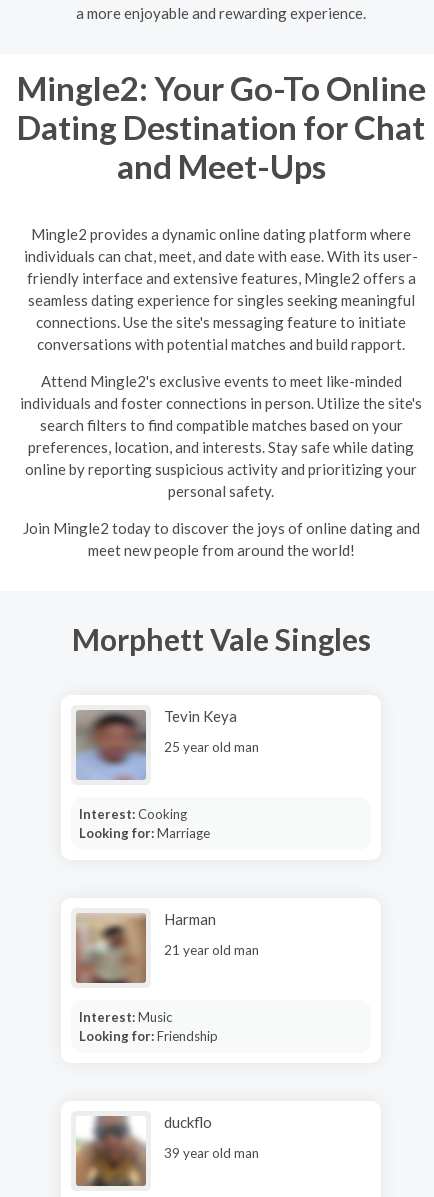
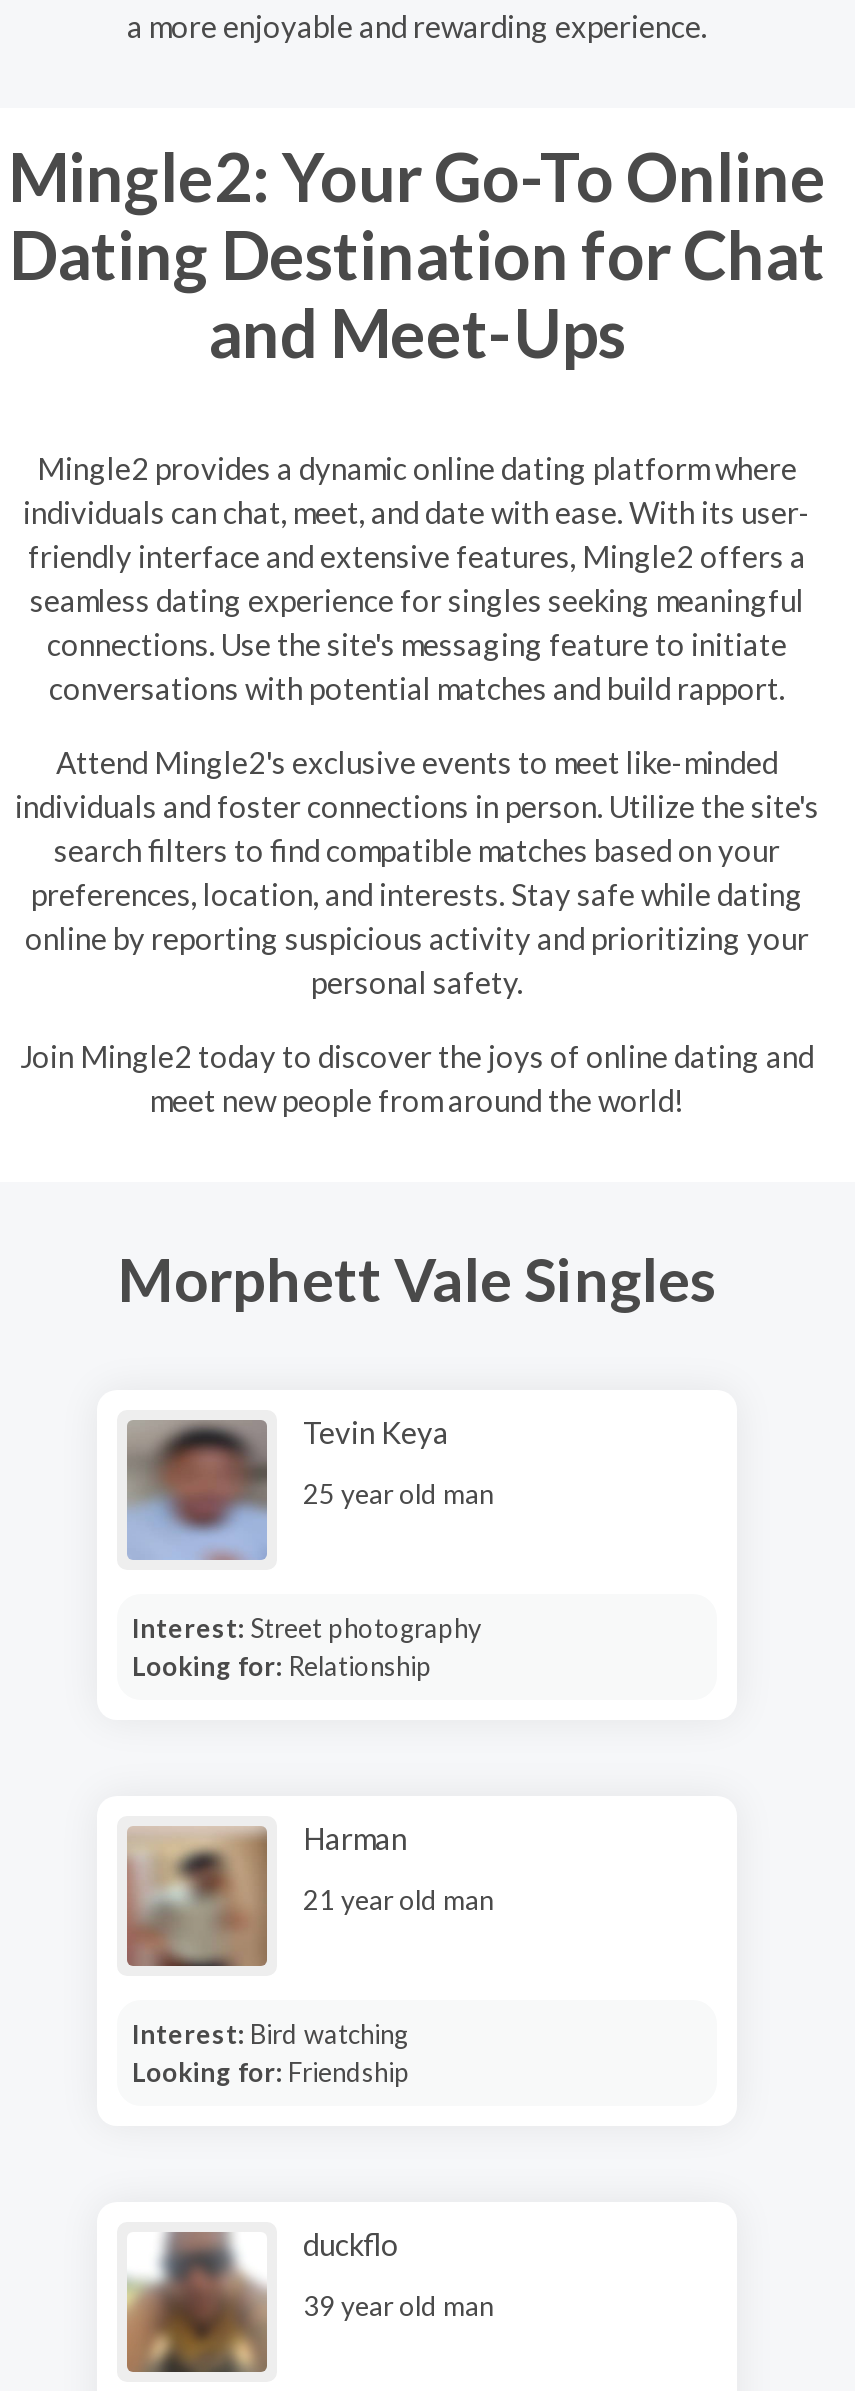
[78,805,209,840] Interest: Cooking | Looking for: Marriage -> [132,1611,482,1681] Interest: Street photography | Looking for: Relationship
[78,1008,171,1024] Interest: Music -> [132,2017,408,2049] Interest: Bird watching

